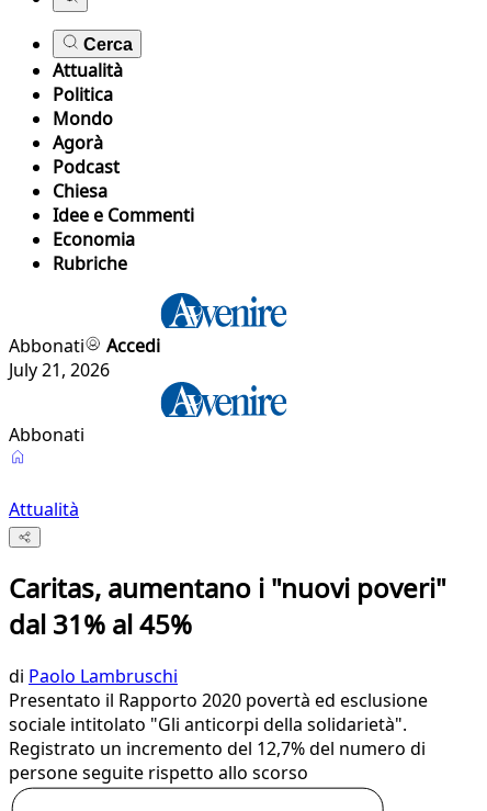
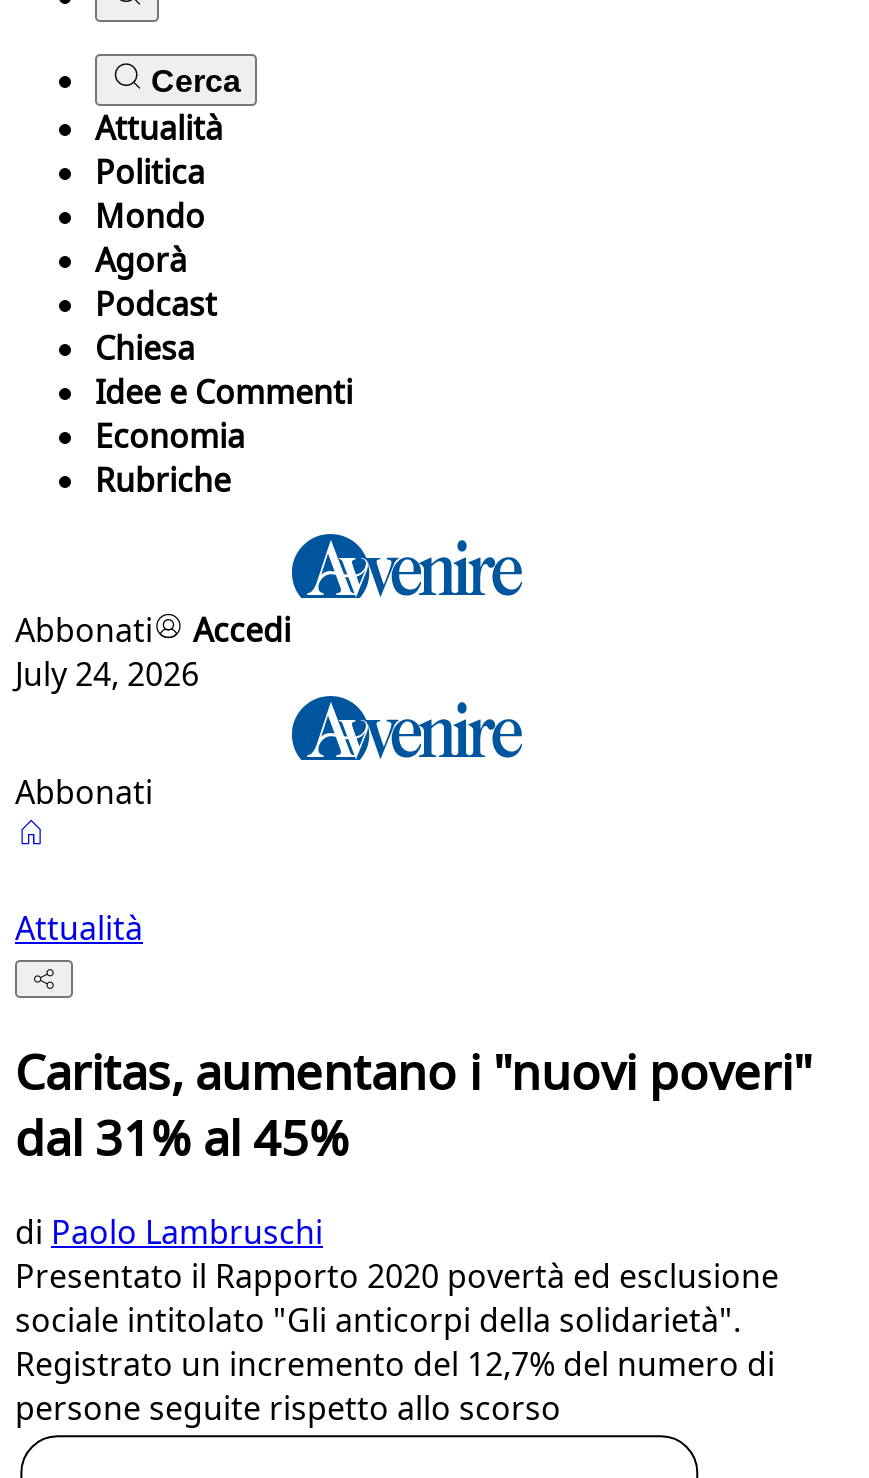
[9,358,110,382] July 21, 2026 -> [15,652,199,696] July 24, 2026

